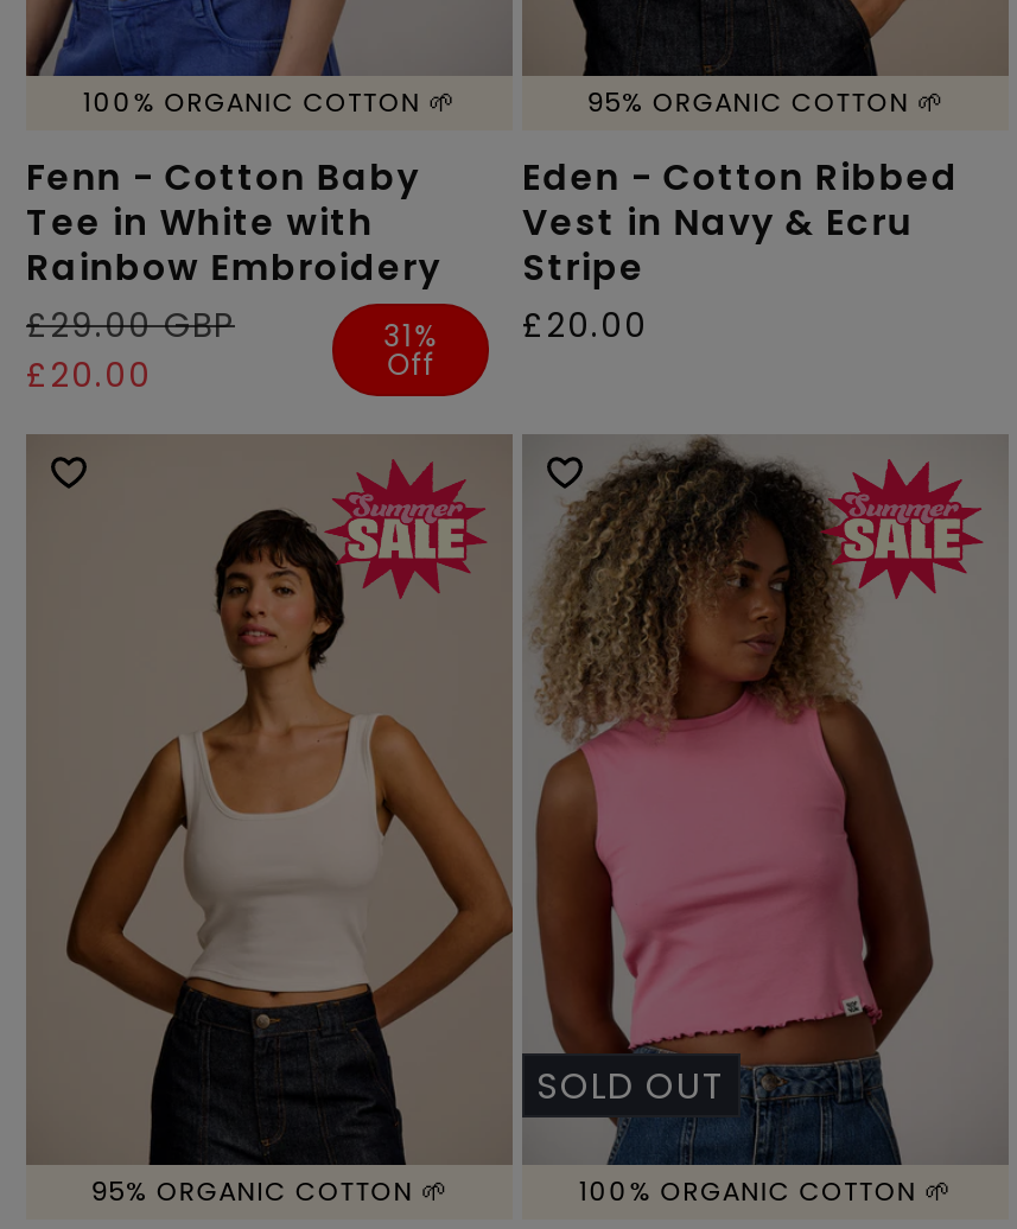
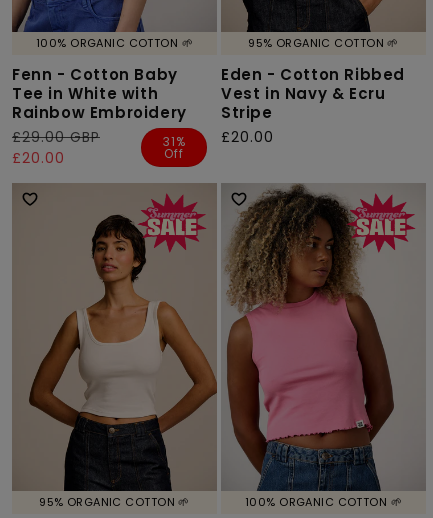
[536,1060,726,1109] SOLD OUT -> none

